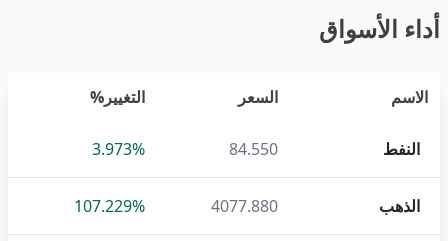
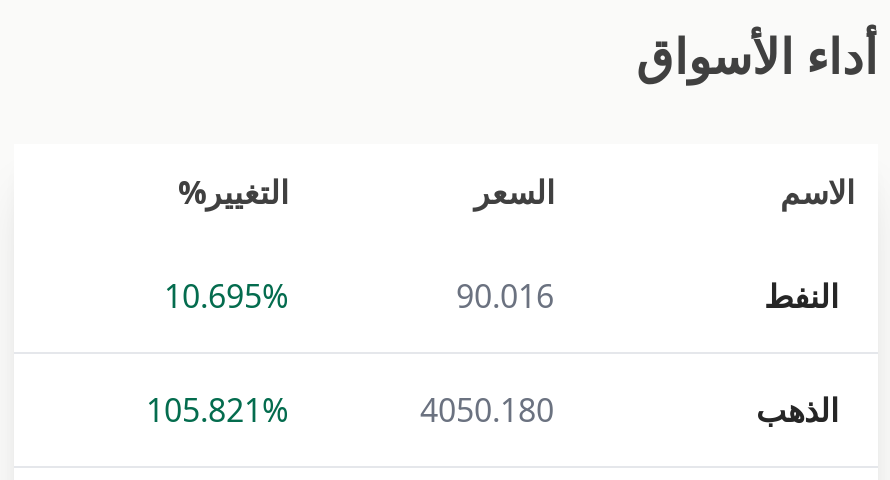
[92,138,145,160] 3.973% -> [164,273,288,317] 10.695%
[229,138,278,160] 84.550 -> [456,273,554,317] 90.016
[74,195,145,217] 107.229% -> [146,387,288,431] 105.821%
[211,195,278,217] 4077.880 -> [420,387,554,431] 4050.180

